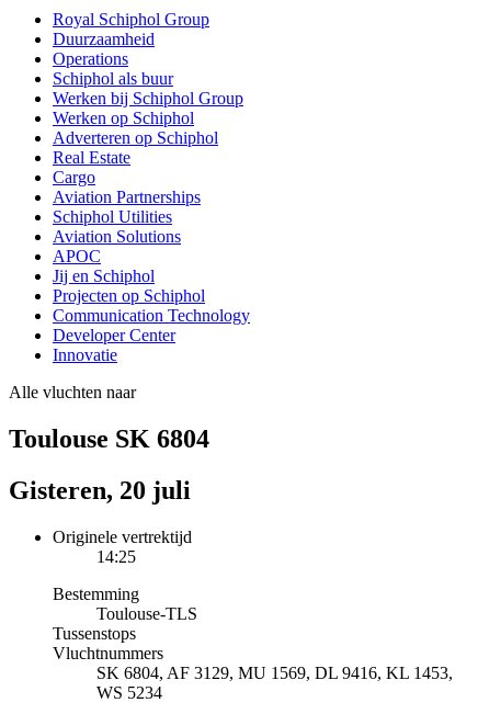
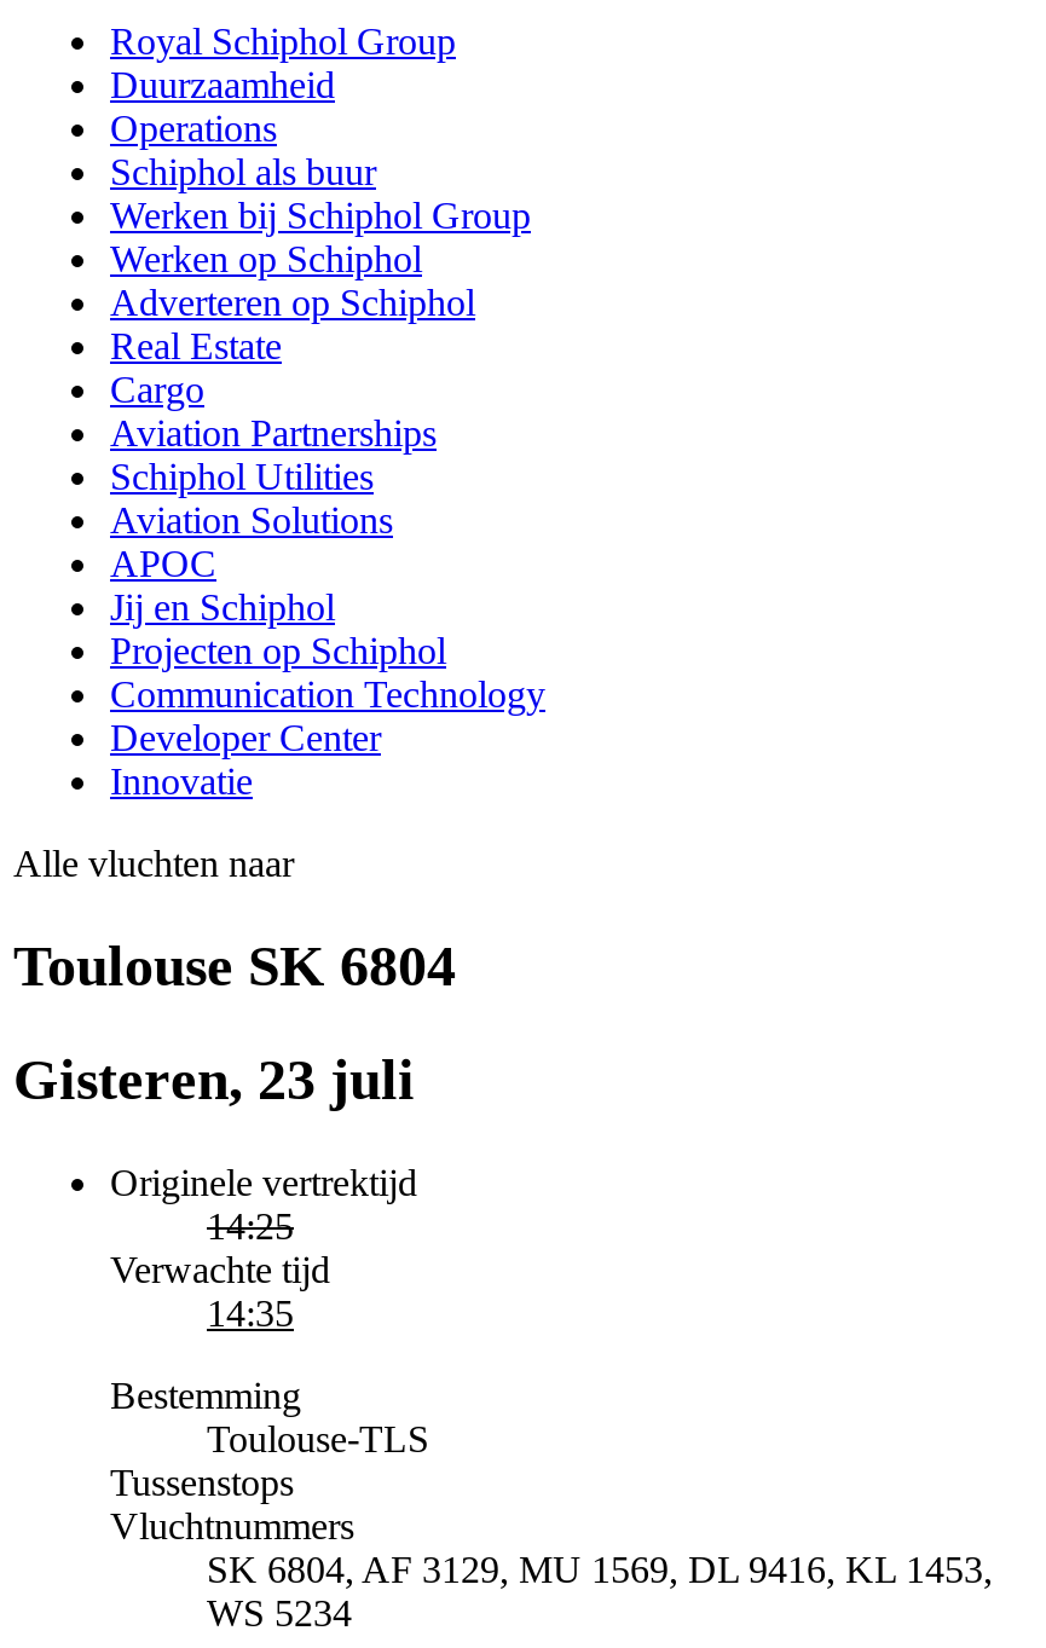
[9,476,191,504] Gisteren, 20 juli -> [13,1048,415,1111] Gisteren, 23 juli
none -> [110,1248,330,1333] Verwachte tijd | 14:35

